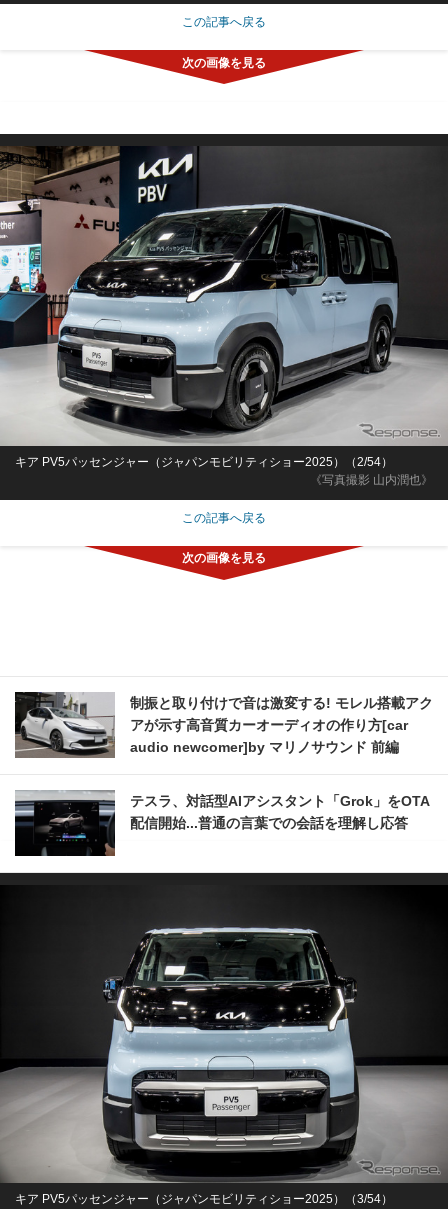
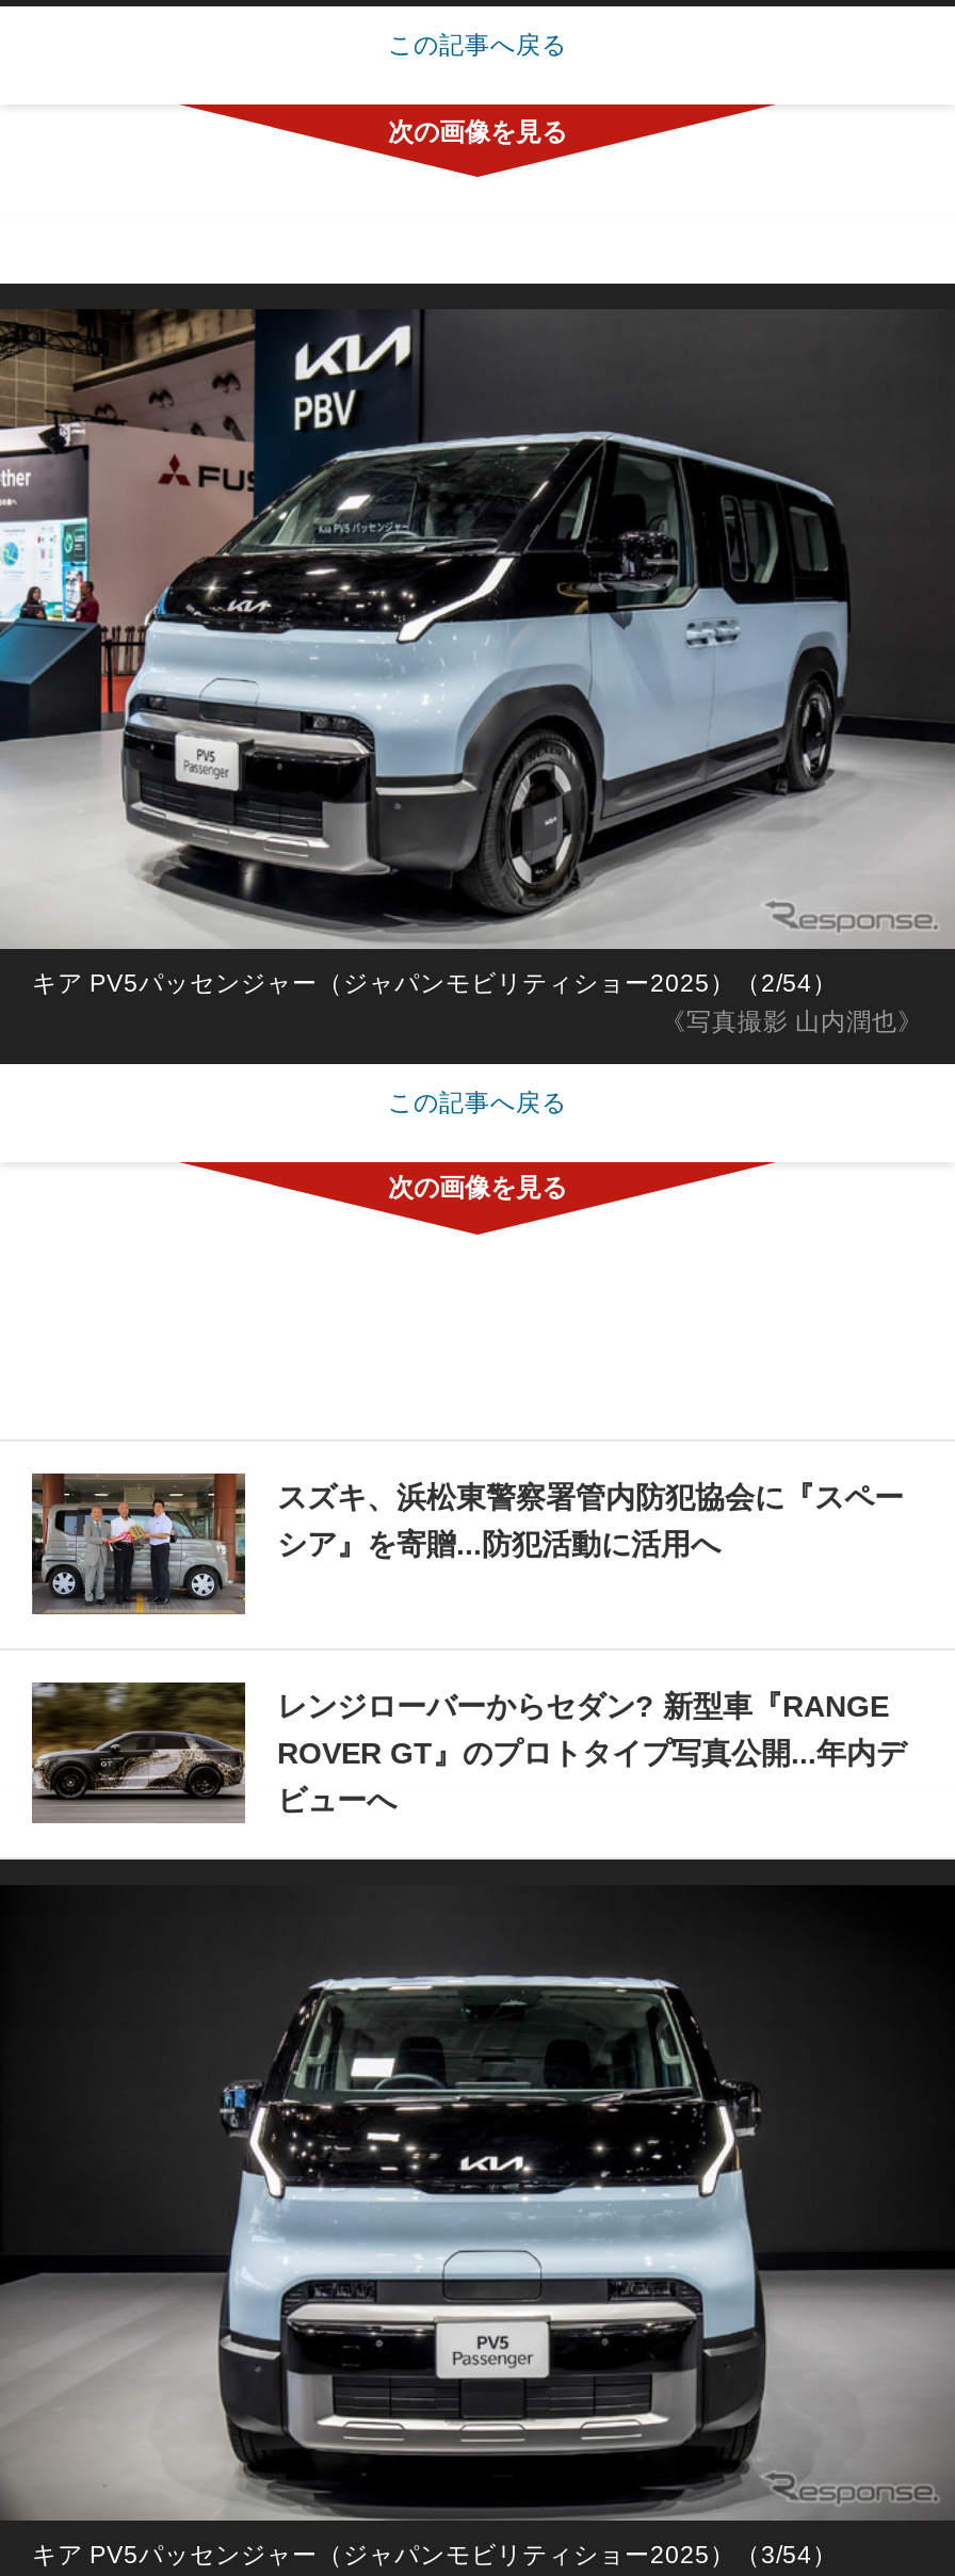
[14,692,433,757] [image] | 制振と取り付けで音は激変する! モレル搭載アク | アが示す高音質カーオーディオの作り方[car | audio newcomer]by マリノサウンド 前編 -> [30,1471,904,1614] [image] | スズキ、浜松東警察署管内防犯協会に『スペー | シア』を寄贈...防犯活動に活用へ
[14,791,430,856] [image] | テスラ、対話型AIアシスタント「Grok」をOTA | 配信開始...普通の言葉での会話を理解し応答 -> [30,1683,906,1823] [image] | レンジローバーからセダン? 新型車『RANGE | ROVER GT』のプロトタイプ写真公開...年内デ | ビューへ

